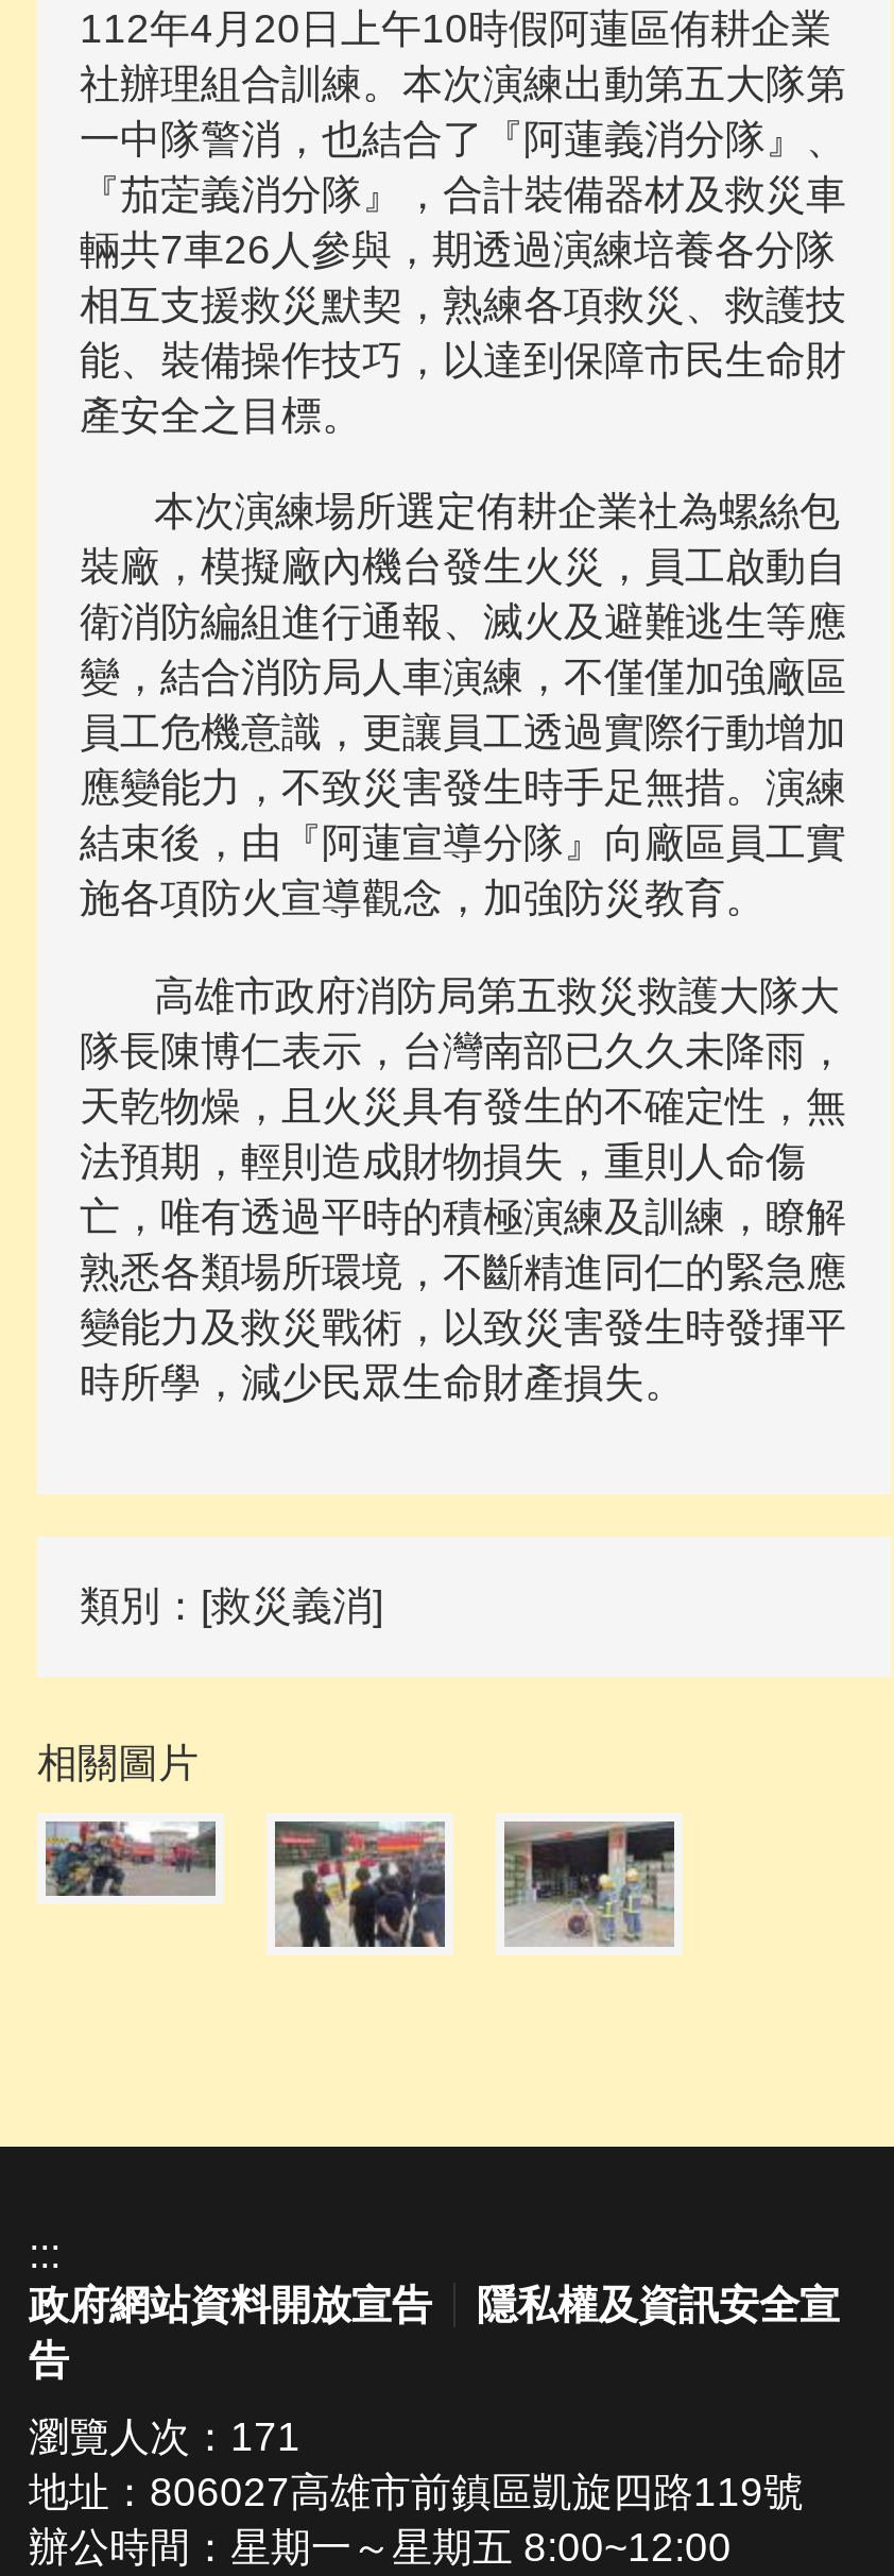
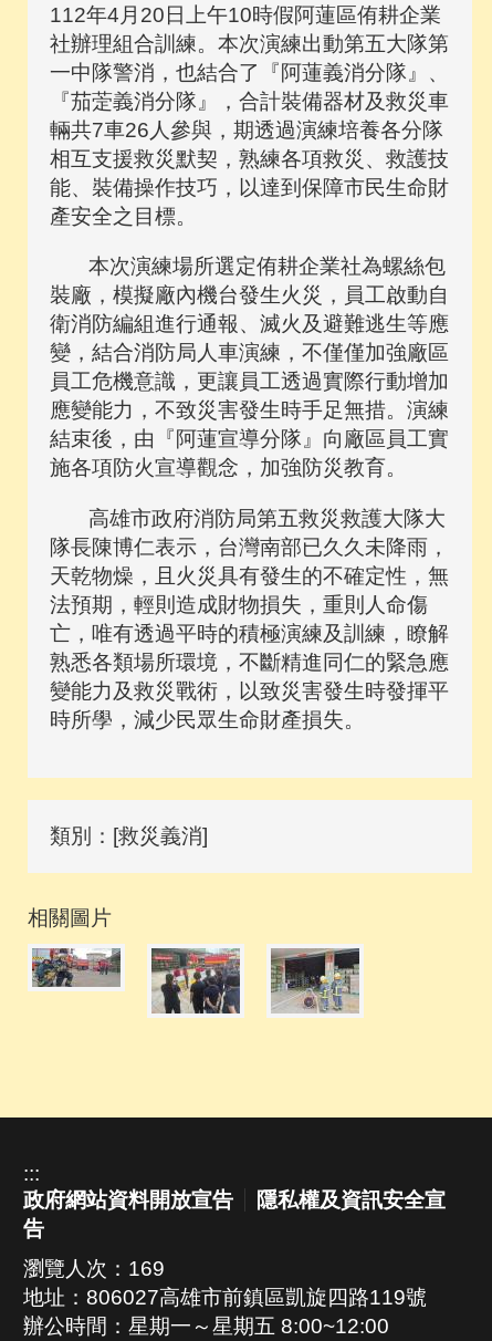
[29,2414,300,2459] 瀏覽人次：171 -> [23,1257,165,1280] 瀏覽人次：169

